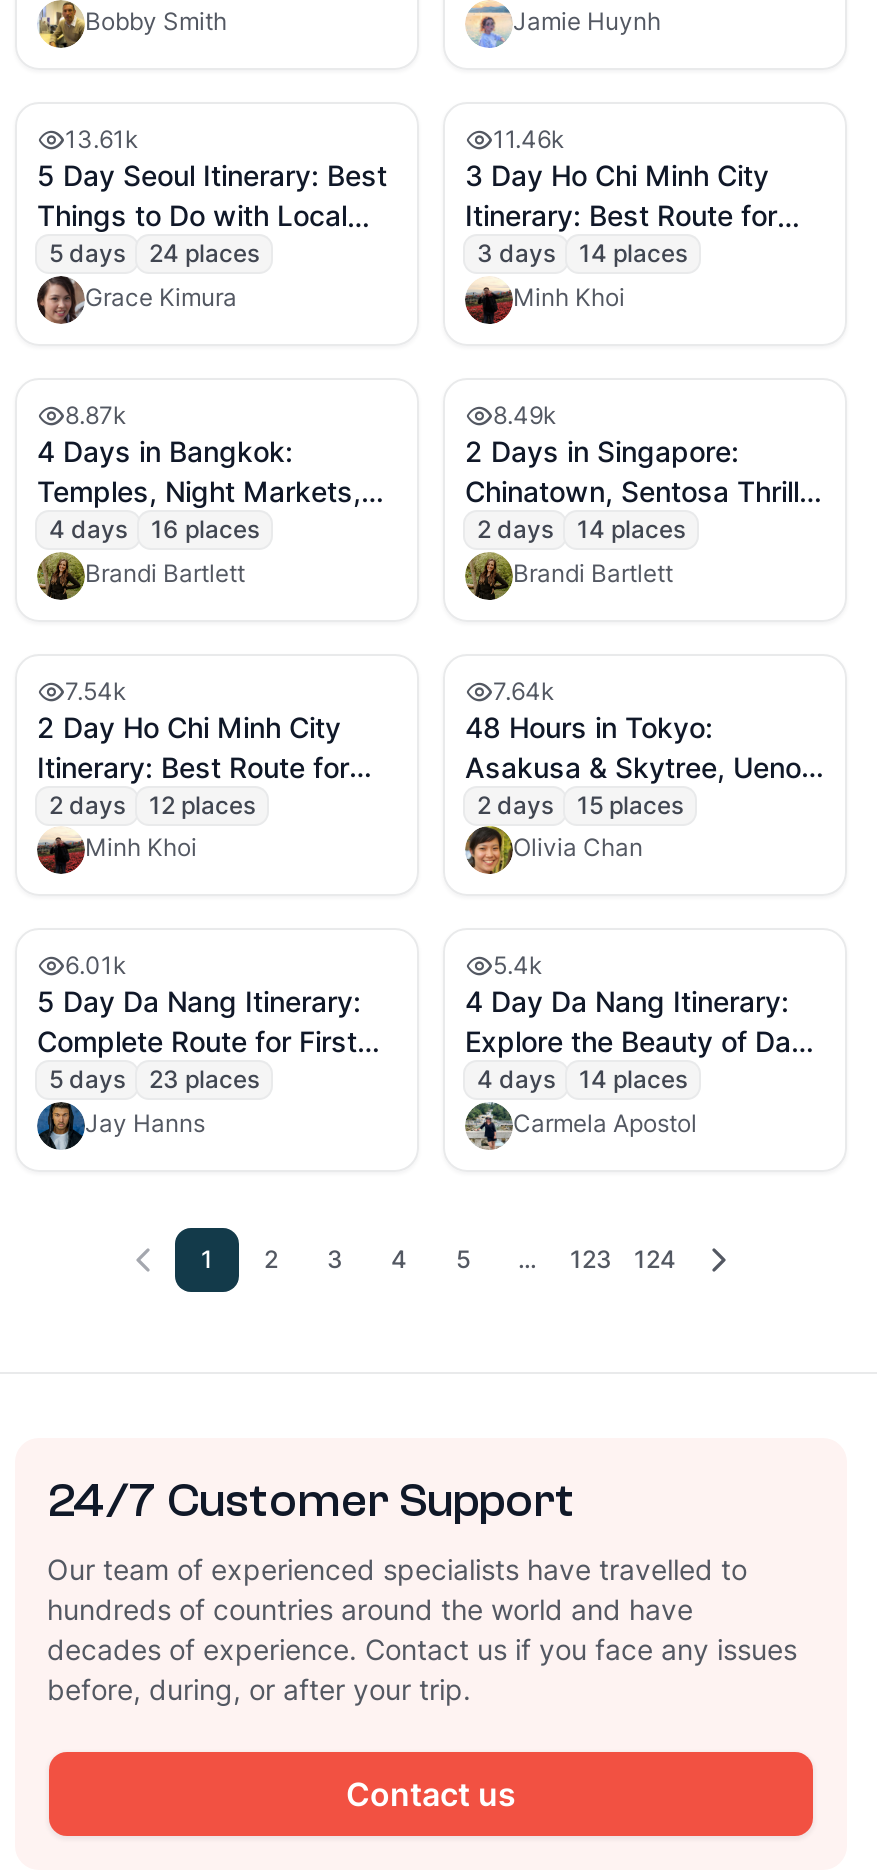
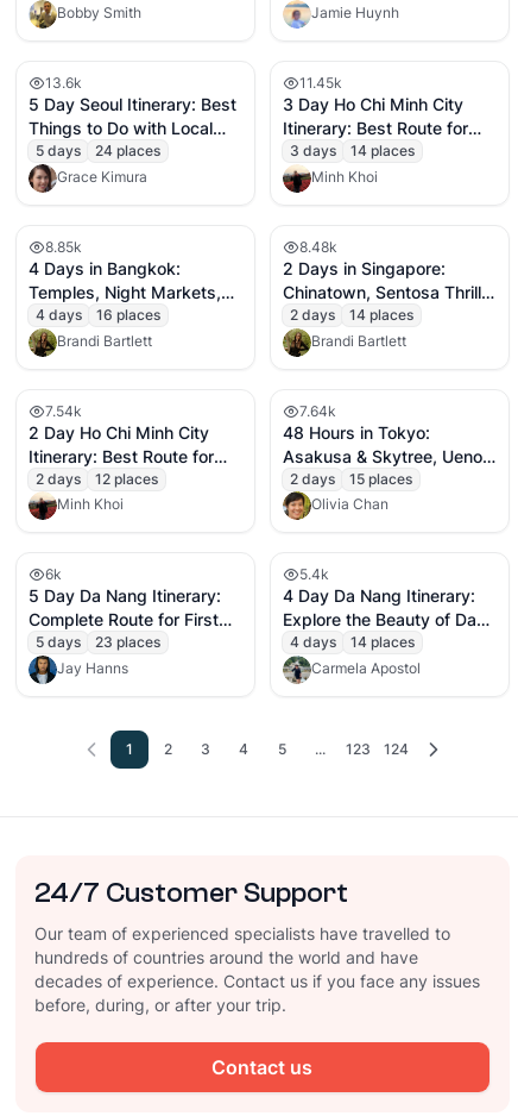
[65,125,139,155] 13.61k -> [45,74,82,92] 13.6k
[493,125,565,155] 11.46k -> [299,74,342,92] 11.45k
[65,400,127,430] 8.87k -> [45,238,82,256] 8.85k
[493,400,557,430] 8.49k -> [299,238,337,256] 8.48k
[65,950,127,980] 6.01k -> [45,565,62,583] 6k

